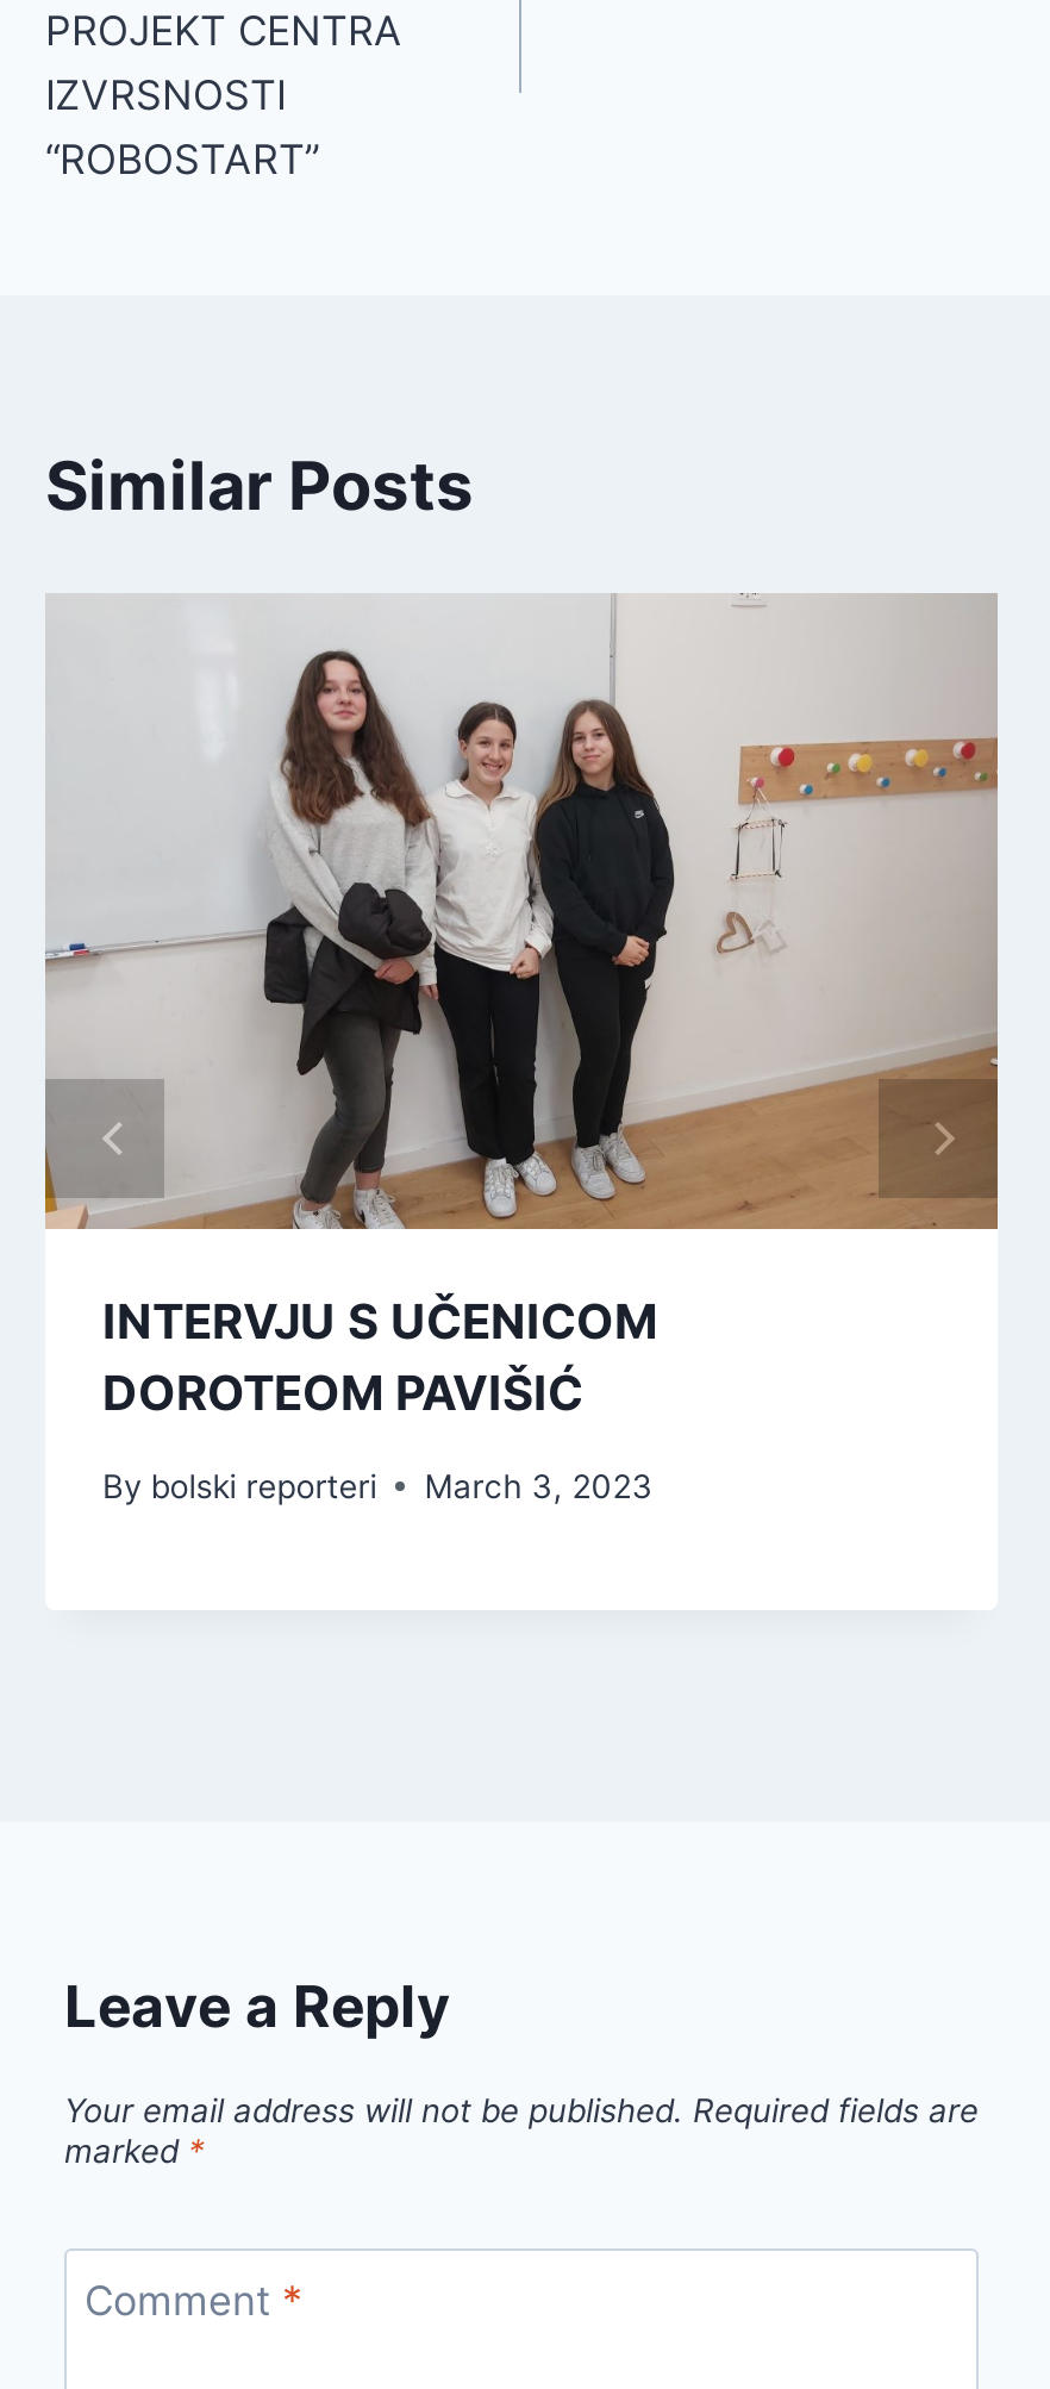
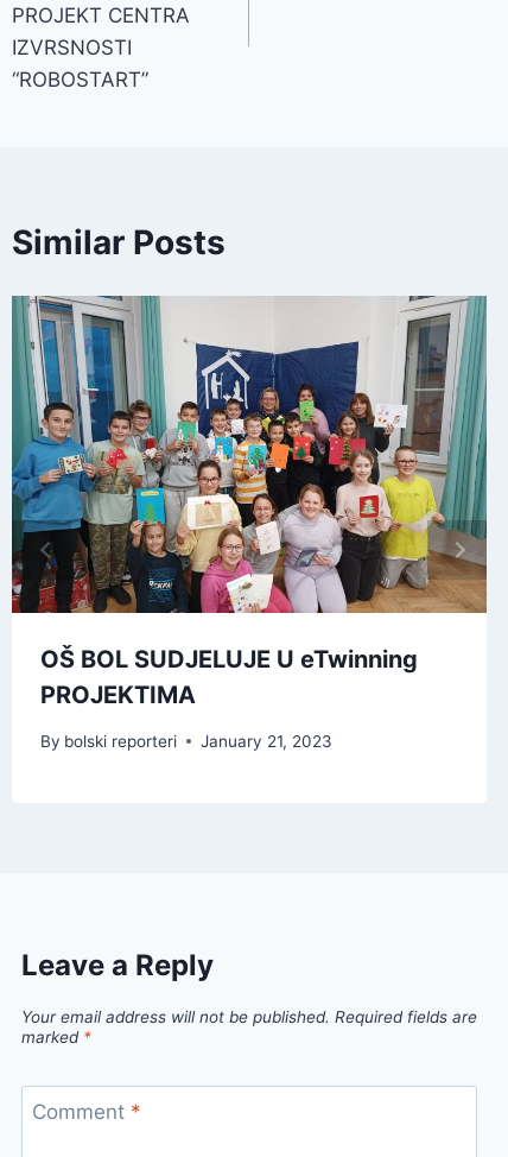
[43,593,1000,1422] [image] | INTERVJU S UČENICOM | DOROTEOM PAVIŠIĆ -> [11,295,487,709] [image] | OŠ BOL SUDJELUJE U eTwinning | PROJEKTIMA
[102,1467,653,1505] By bolski reporteri March 3, 2023 -> [40,731,333,750] By bolski reporteri January 21, 2023

